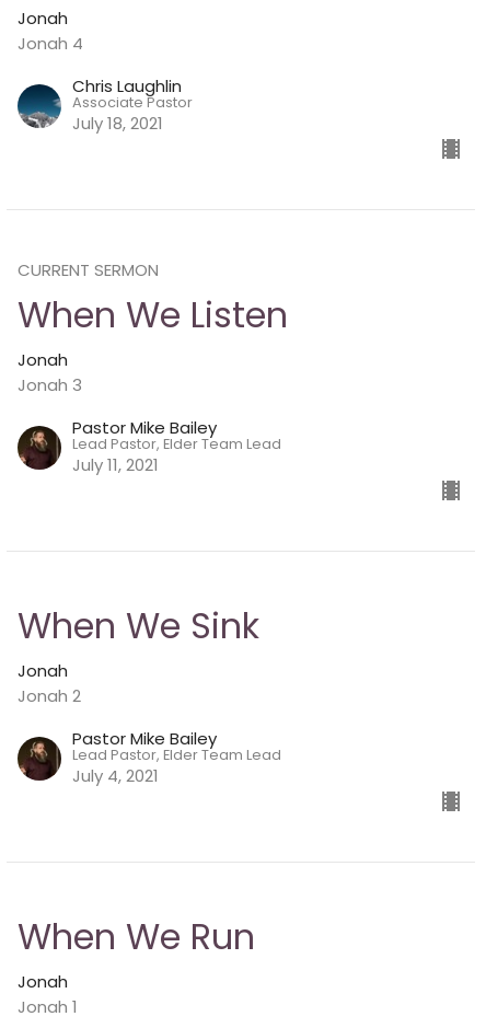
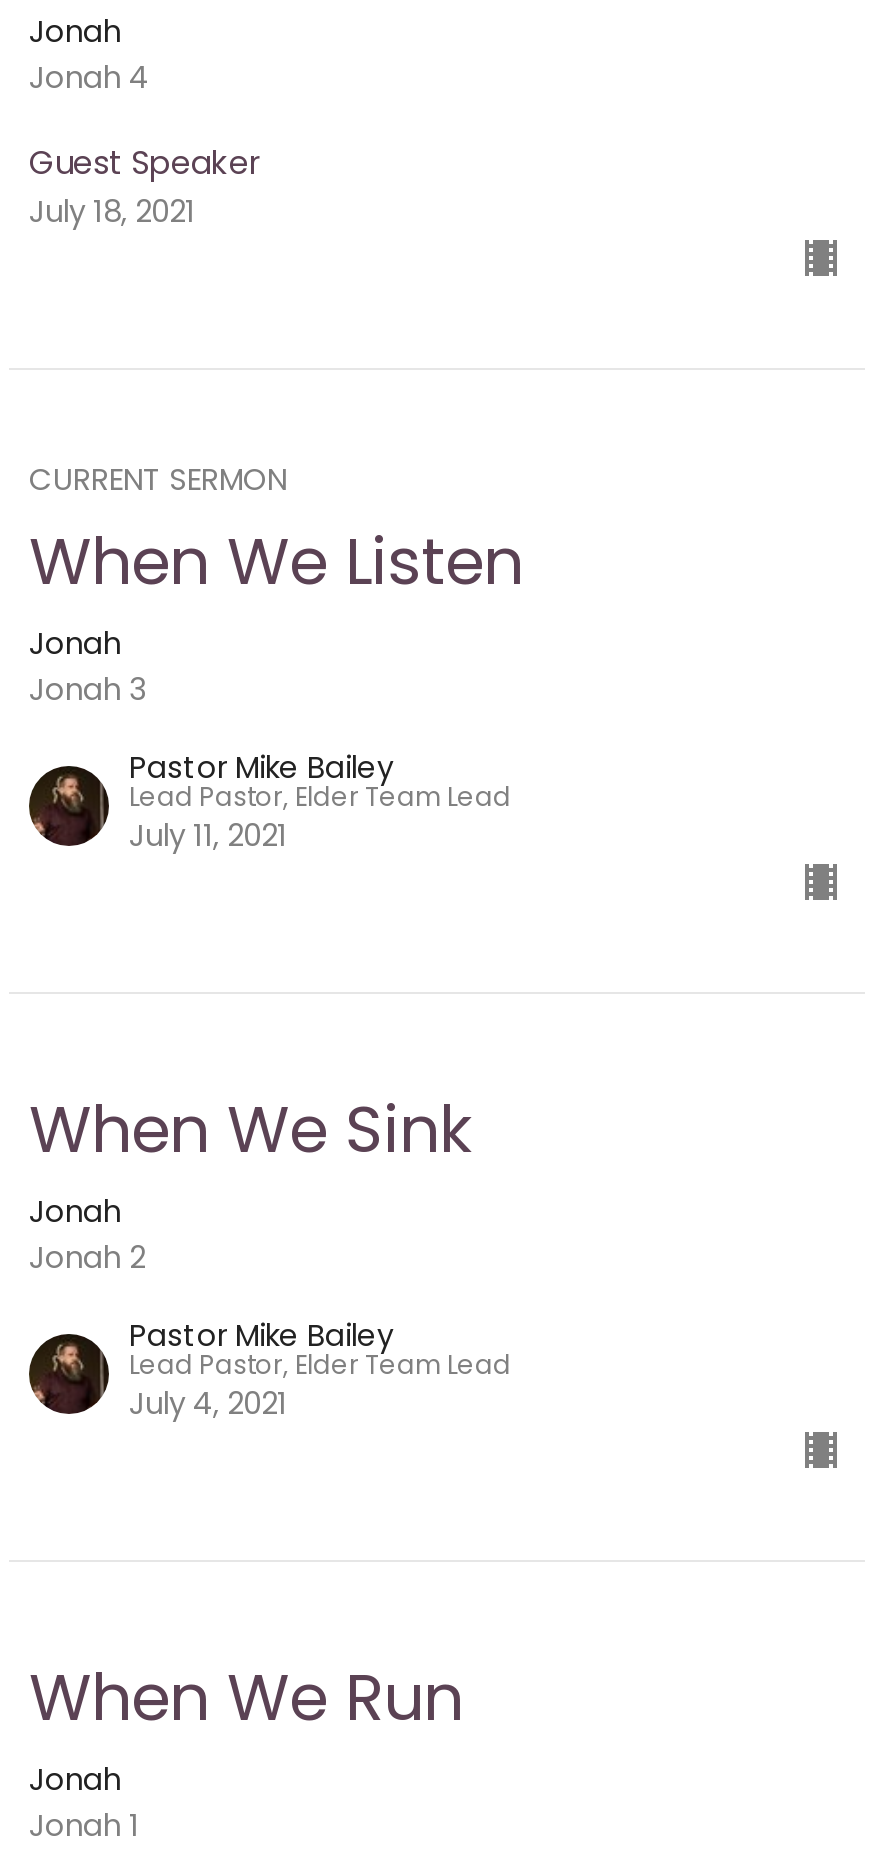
[72,74,193,112] Chris Laughlin | Associate Pastor -> [29,140,263,186] Guest Speaker

